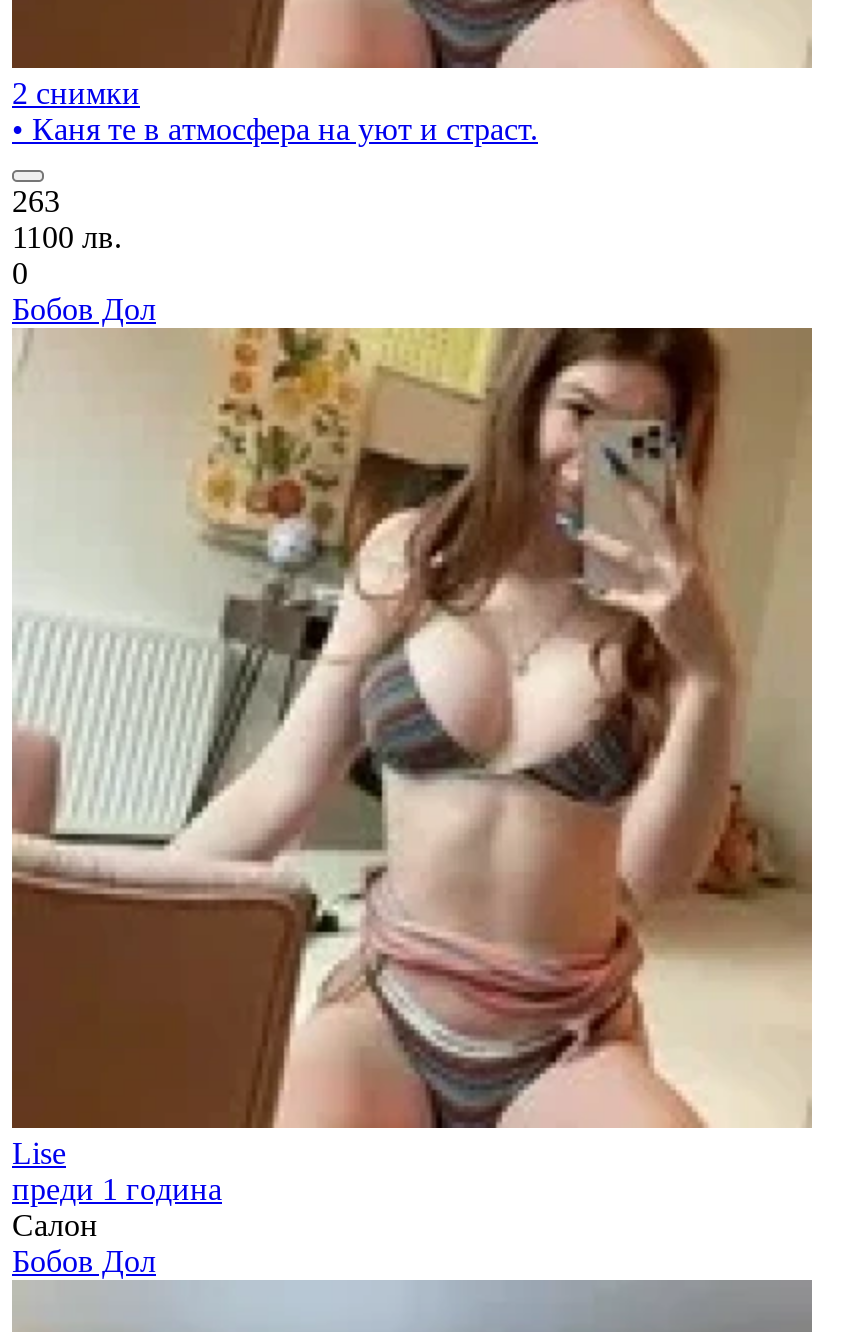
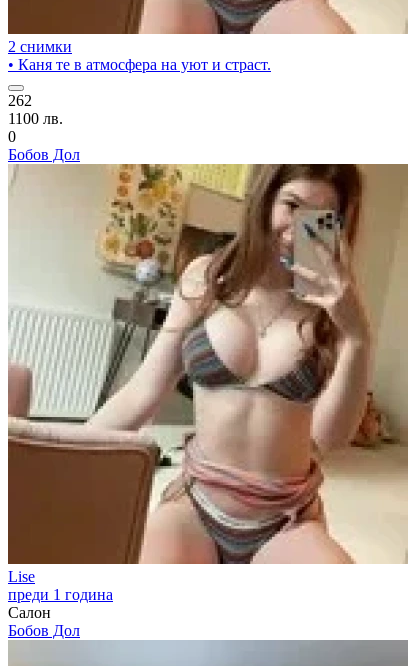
[12,184,60,218] 263 -> [8,92,32,109] 262

